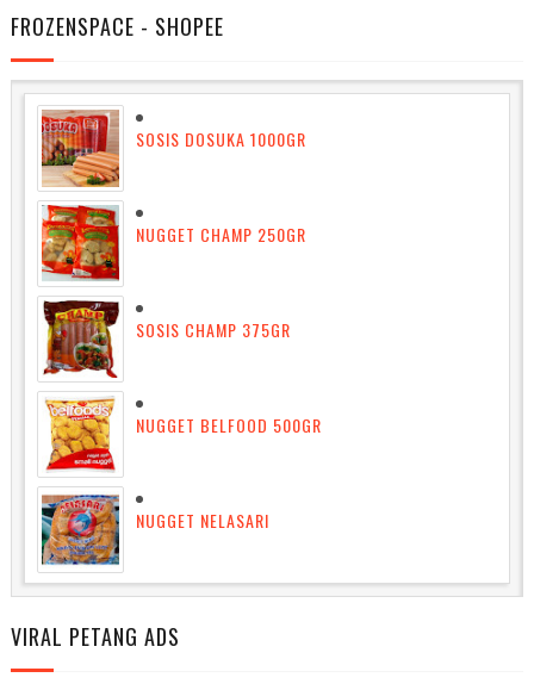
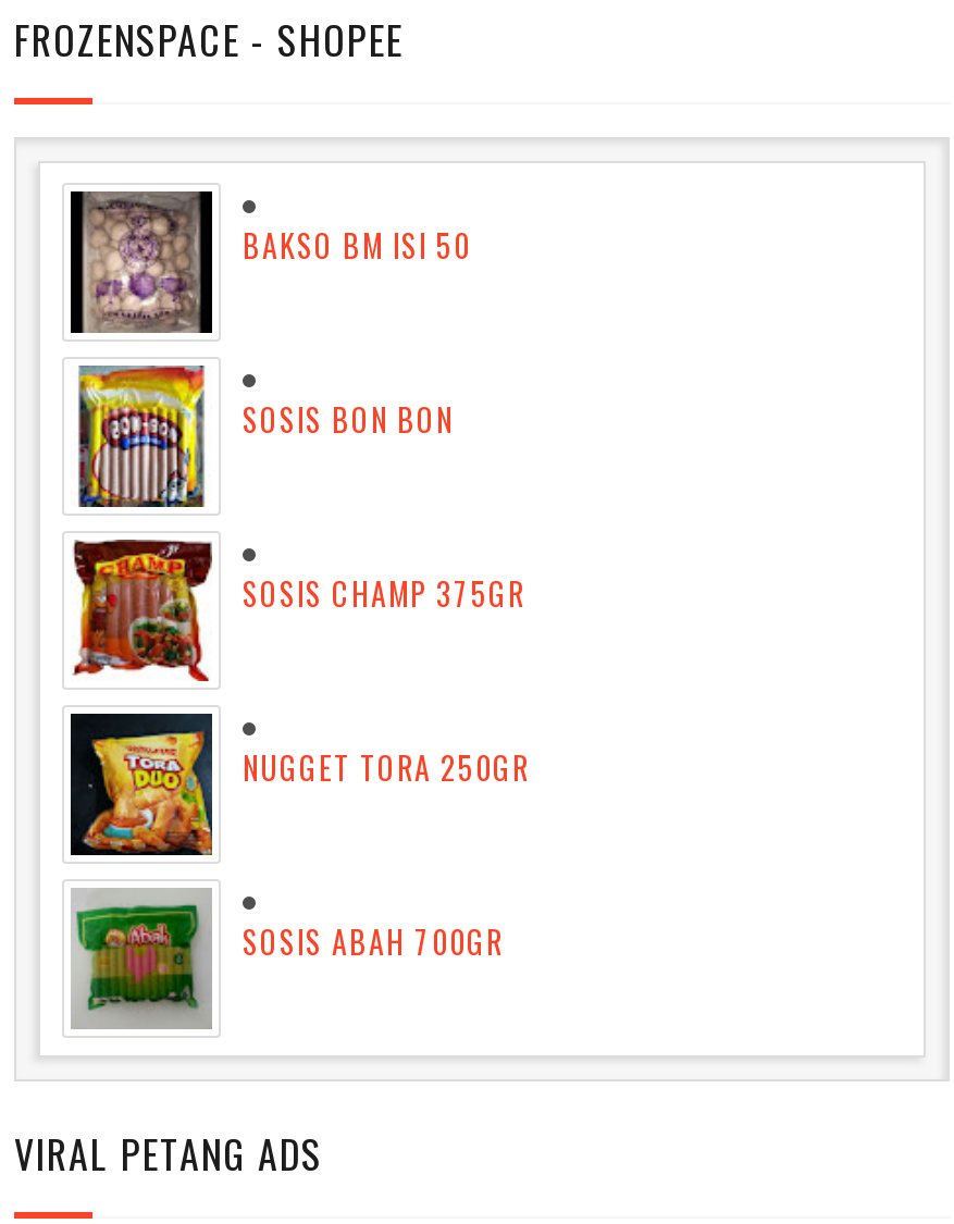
[41,110,306,187] [image] | SOSIS DOSUKA 1000GR -> [69,189,471,335] [image] | BAKSO BM ISI 50
[41,204,306,282] [image] | NUGGET CHAMP 250GR -> [71,363,454,509] [image] | SOSIS BON BON
[42,396,322,473] [image] | NUGGET BELFOOD 500GR -> [69,712,530,857] [image] | NUGGET TORA 250GR
[41,492,269,567] [image] | NUGGET NELASARI -> [71,888,504,1029] [image] | SOSIS ABAH 700GR

